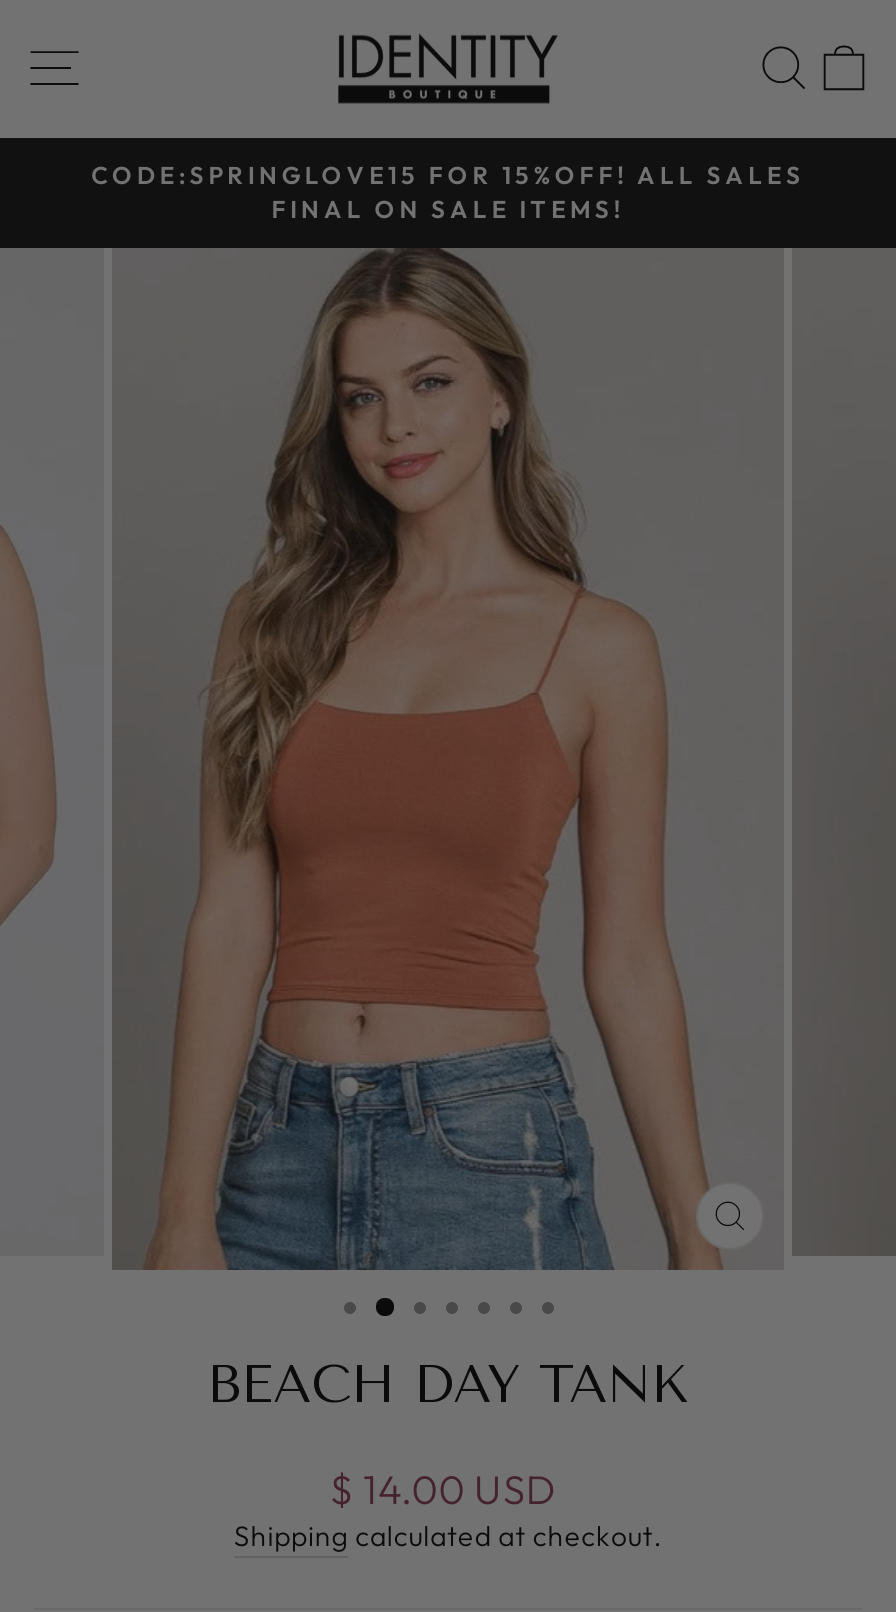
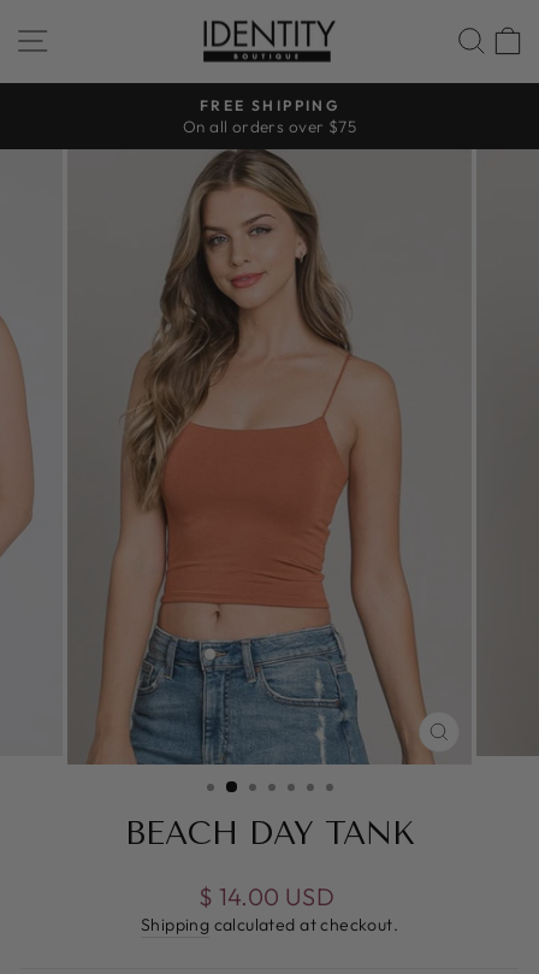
[91,160,805,224] CODE:SPRINGLOVE15 FOR 15%OFF! ALL SALES | FINAL ON SALE ITEMS! -> [183,96,356,137] FREE SHIPPING | On all orders over $75

